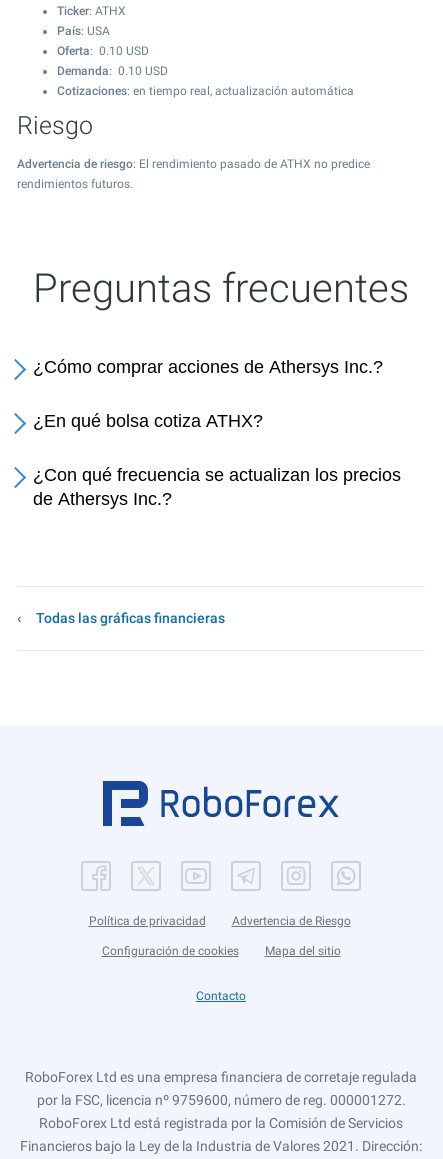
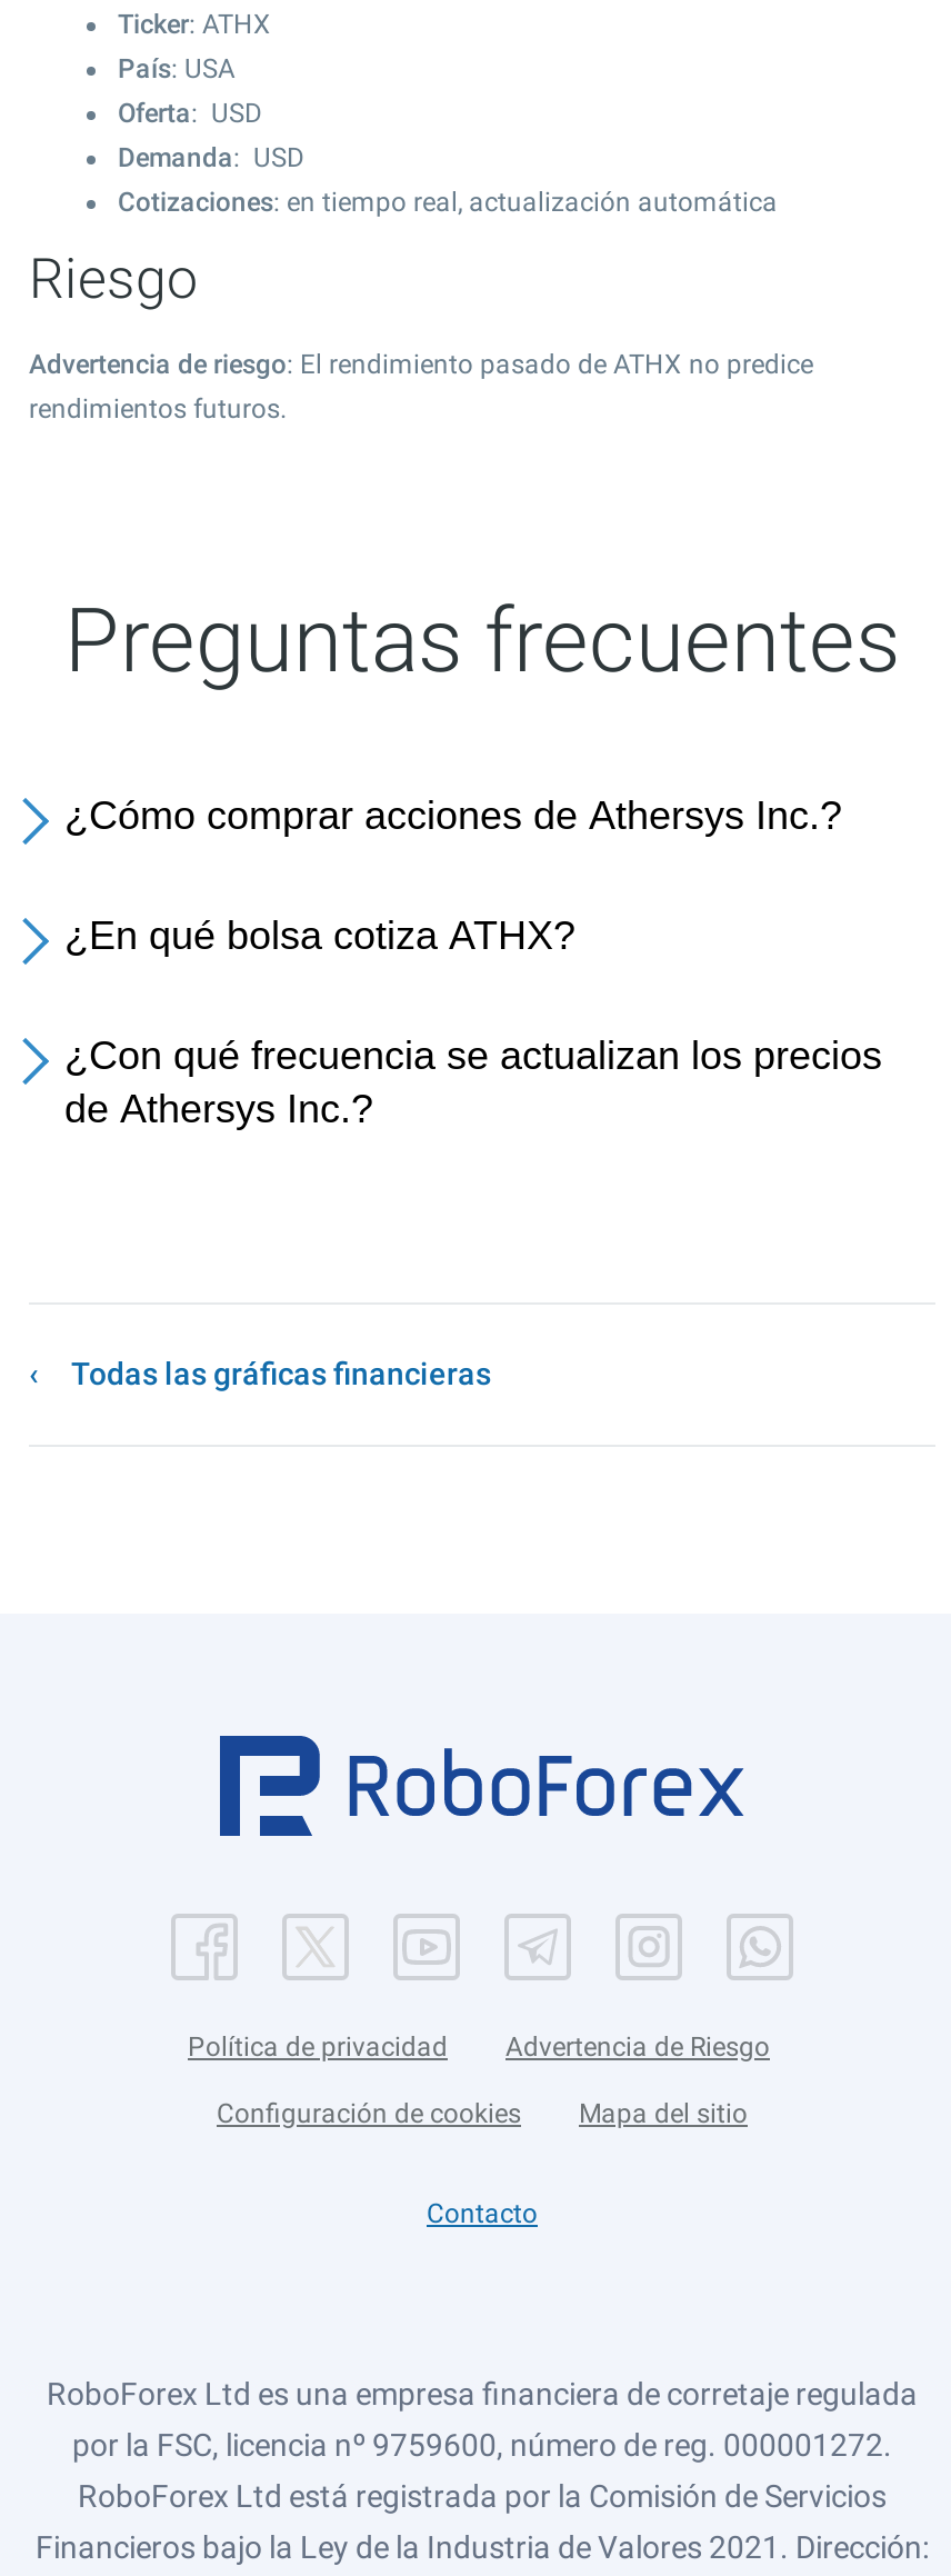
[57,44,168,78] Oferta: 0.10 USD | Demanda: 0.10 USD -> [118,98,304,173] Oferta: USD | Demanda: USD

